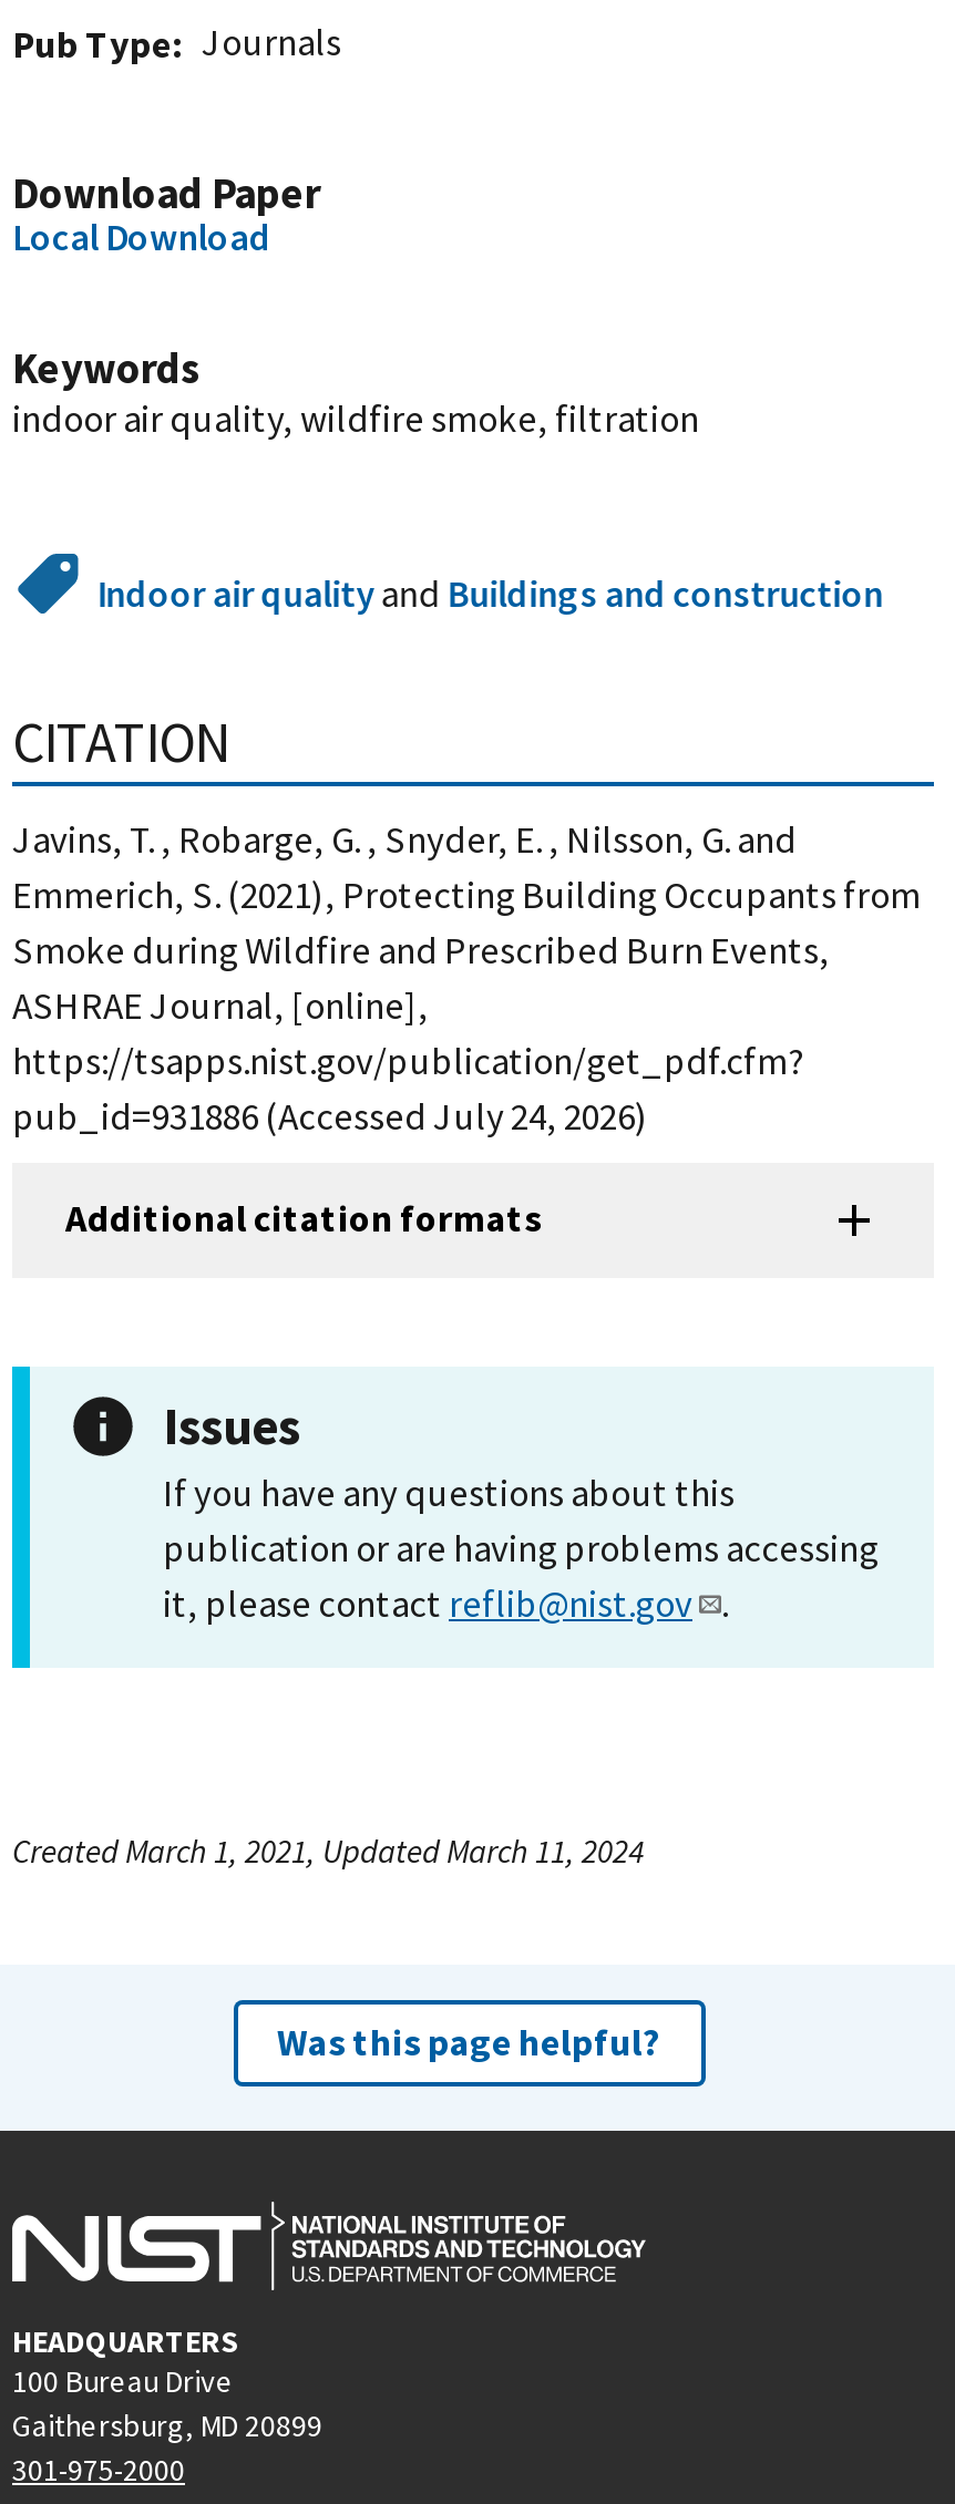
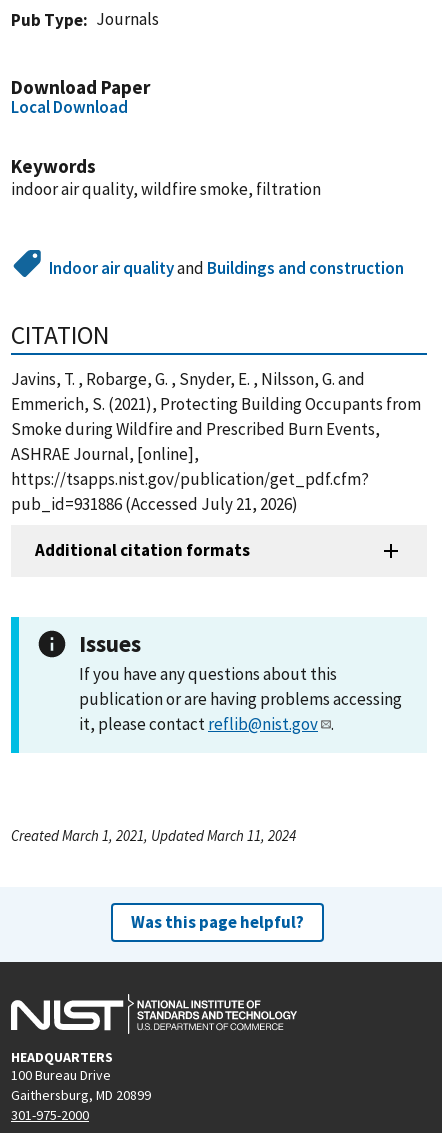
[12,1092,648,1140] pub_id=931886 (Accessed July 24, 2026) -> [11,493,298,515] pub_id=931886 (Accessed July 21, 2026)

